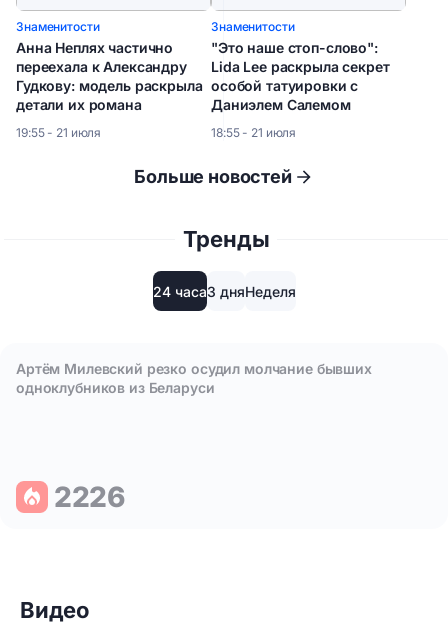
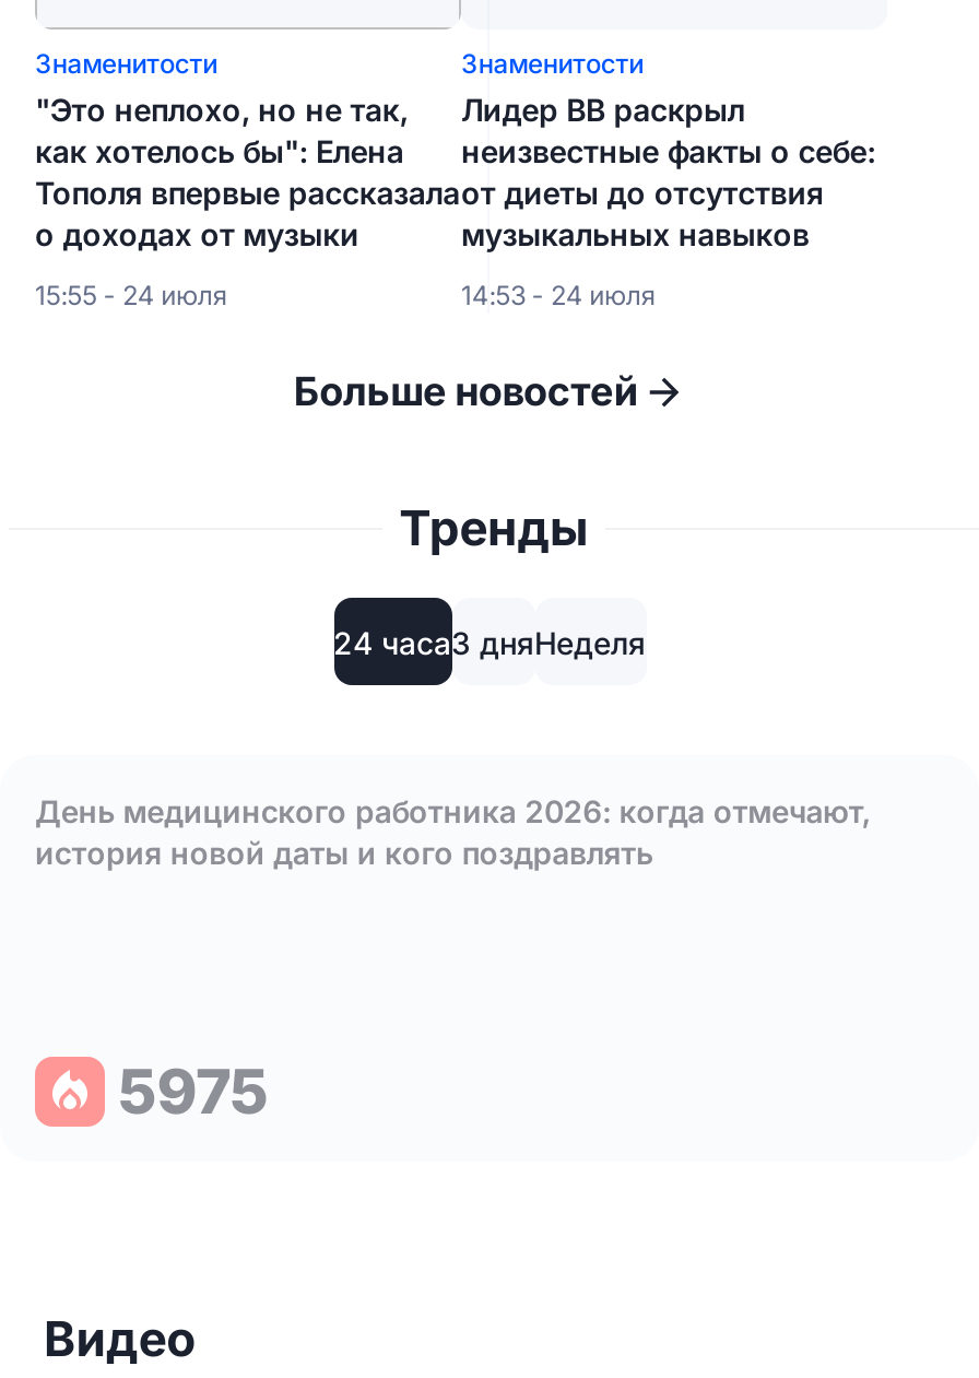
[16,39,203,113] Анна Неплях частично | переехала к Александру | Гудкову: модель раскрыла | детали их романа -> [35,91,460,252] "Это неплохо, но не так, | как хотелось бы": Елена | Тополя впервые рассказала | о доходах от музыки
[211,39,390,113] "Это наше стоп-слово": | Lida Lee раскрыла секрет | особой татуировки с | Даниэлем Салемом -> [461,91,875,252] Лидер ВВ раскрыл | неизвестные факты о себе: | от диеты до отсутствия | музыкальных навыков
[16,125,101,140] 19:55 - 21 июля -> [35,279,228,311] 15:55 - 24 июля
[211,125,296,140] 18:55 - 21 июля -> [461,279,656,311] 14:53 - 24 июля
[16,360,372,396] Артём Милевский резко осудил молчание бывших | одноклубников из Беларуси -> [35,792,870,871] День медицинского работника 2026: когда отмечают, | история новой даты и кого поздравлять
[54,479,126,513] 2226 -> [118,1053,269,1128] 5975

